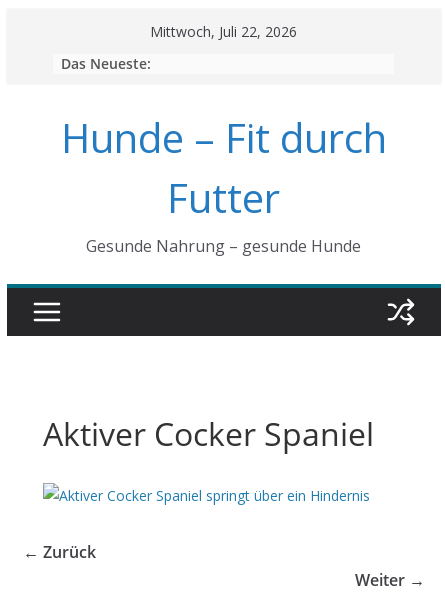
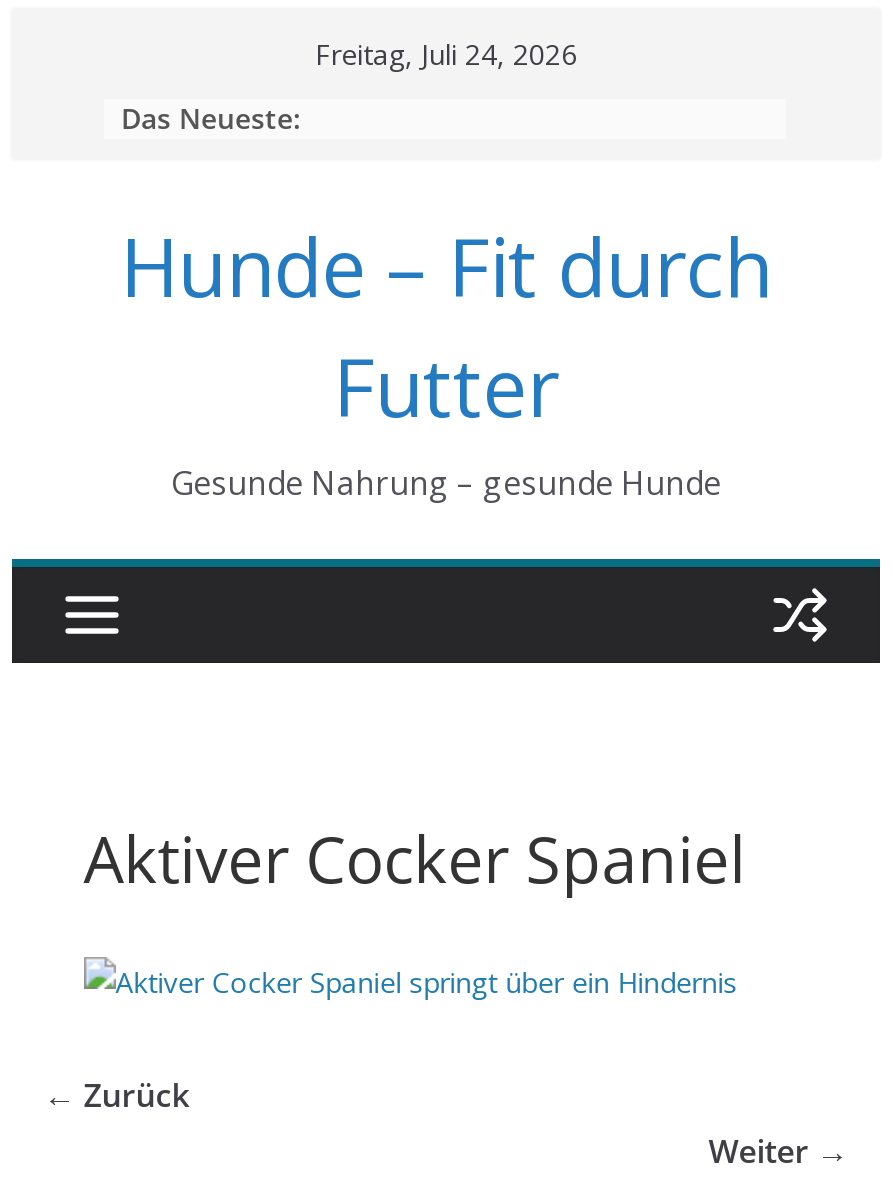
[150,22,297,41] Mittwoch, Juli 22, 2026 -> [315,35,577,73] Freitag, Juli 24, 2026

